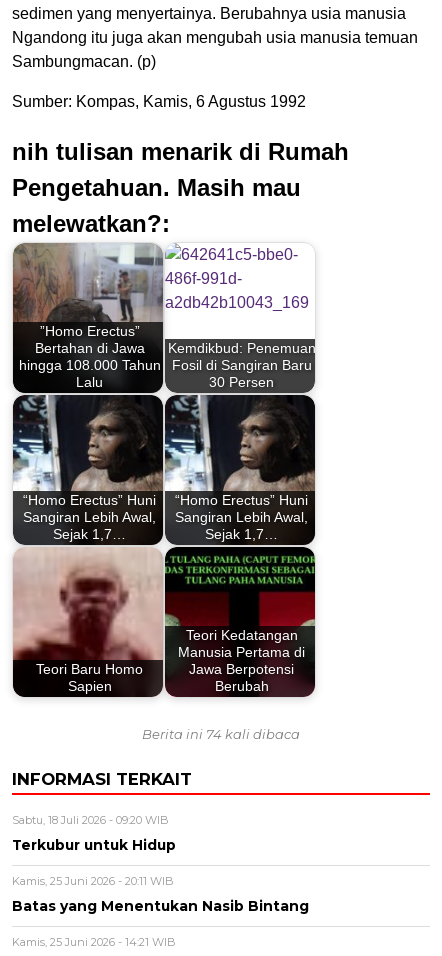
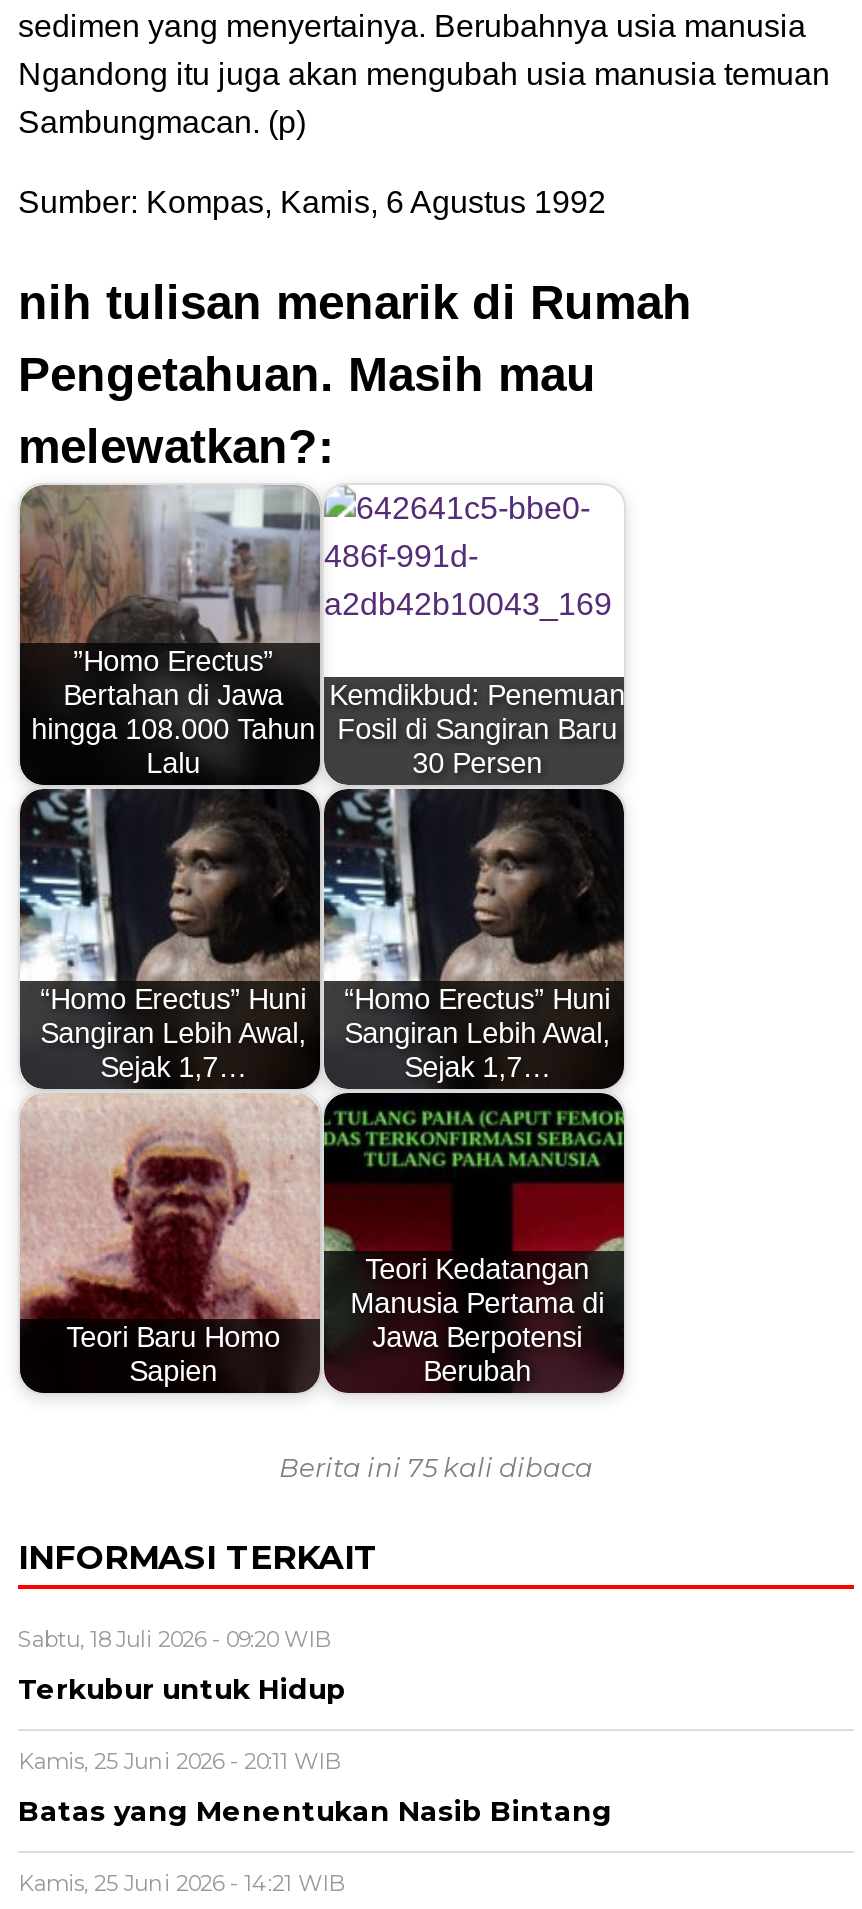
[142,726,300,742] Berita ini 74 kali dibaca -> [279,1450,593,1482] Berita ini 75 kali dibaca

